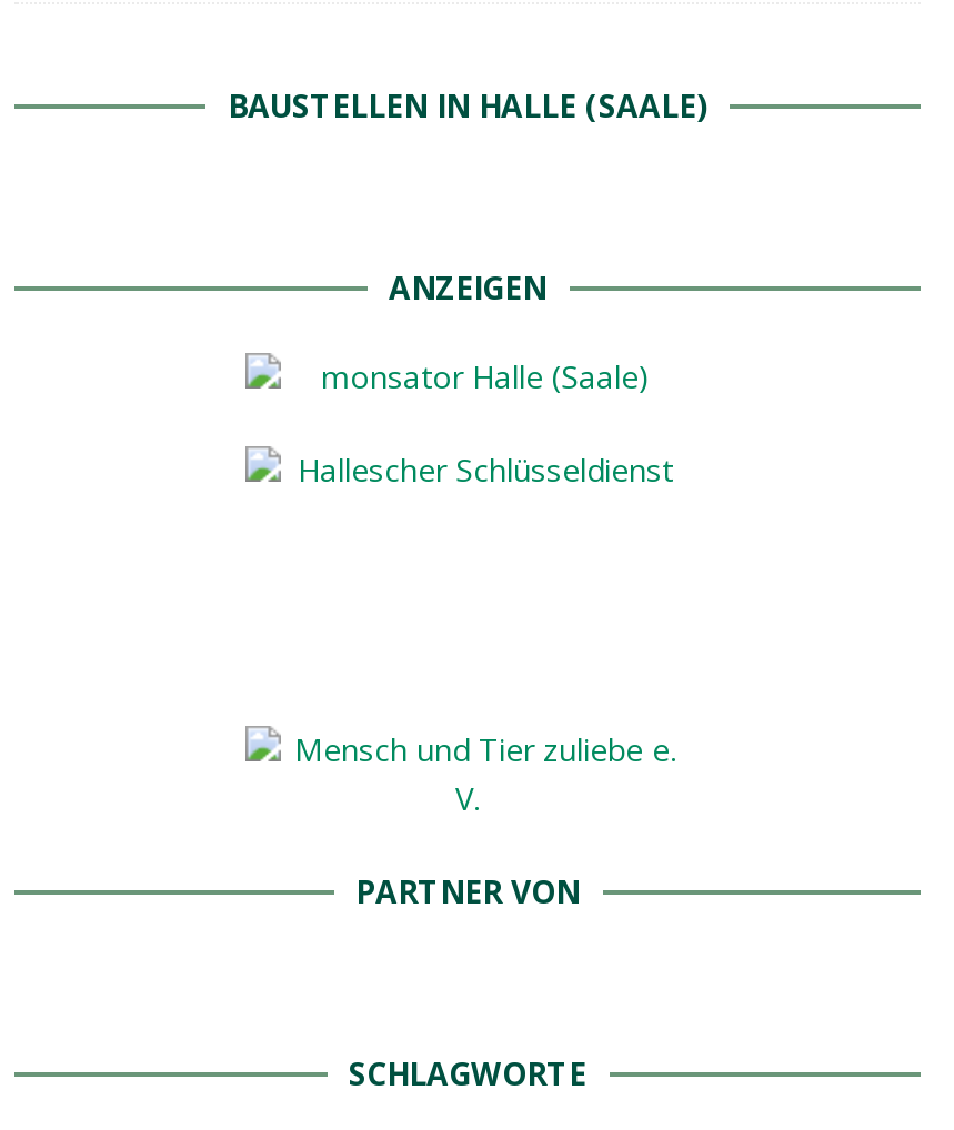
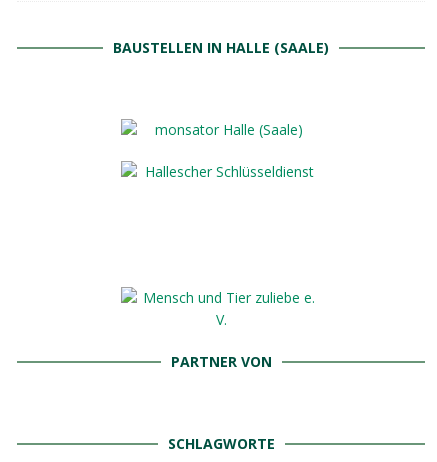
[389,266,546,309] ANZEIGEN -> none

